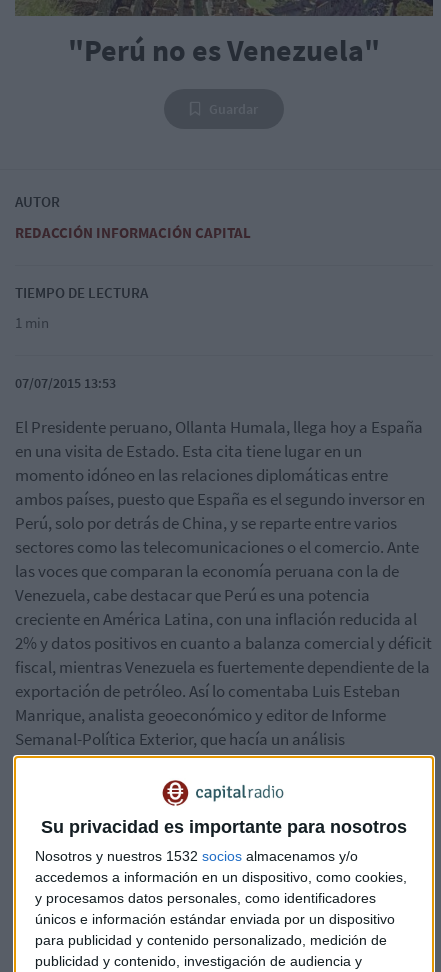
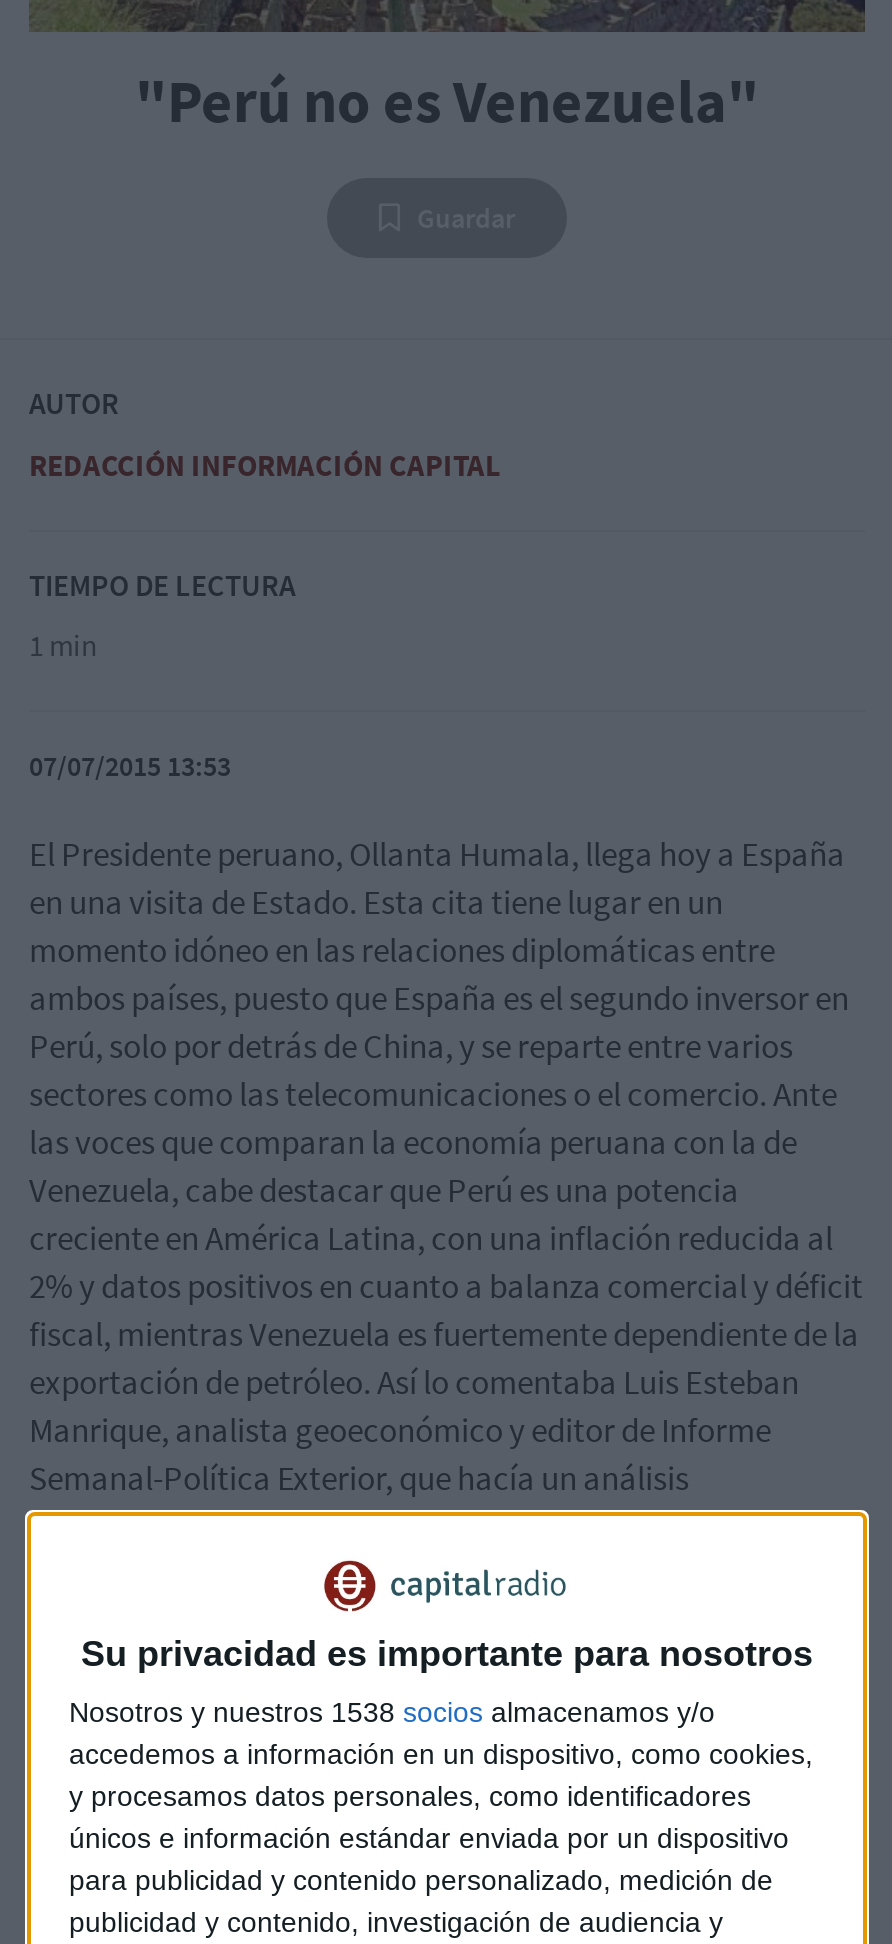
[35,848,358,864] Nosotros y nuestros 1532 socios almacenamos y/o -> [69,1696,715,1728] Nosotros y nuestros 1538 socios almacenamos y/o

